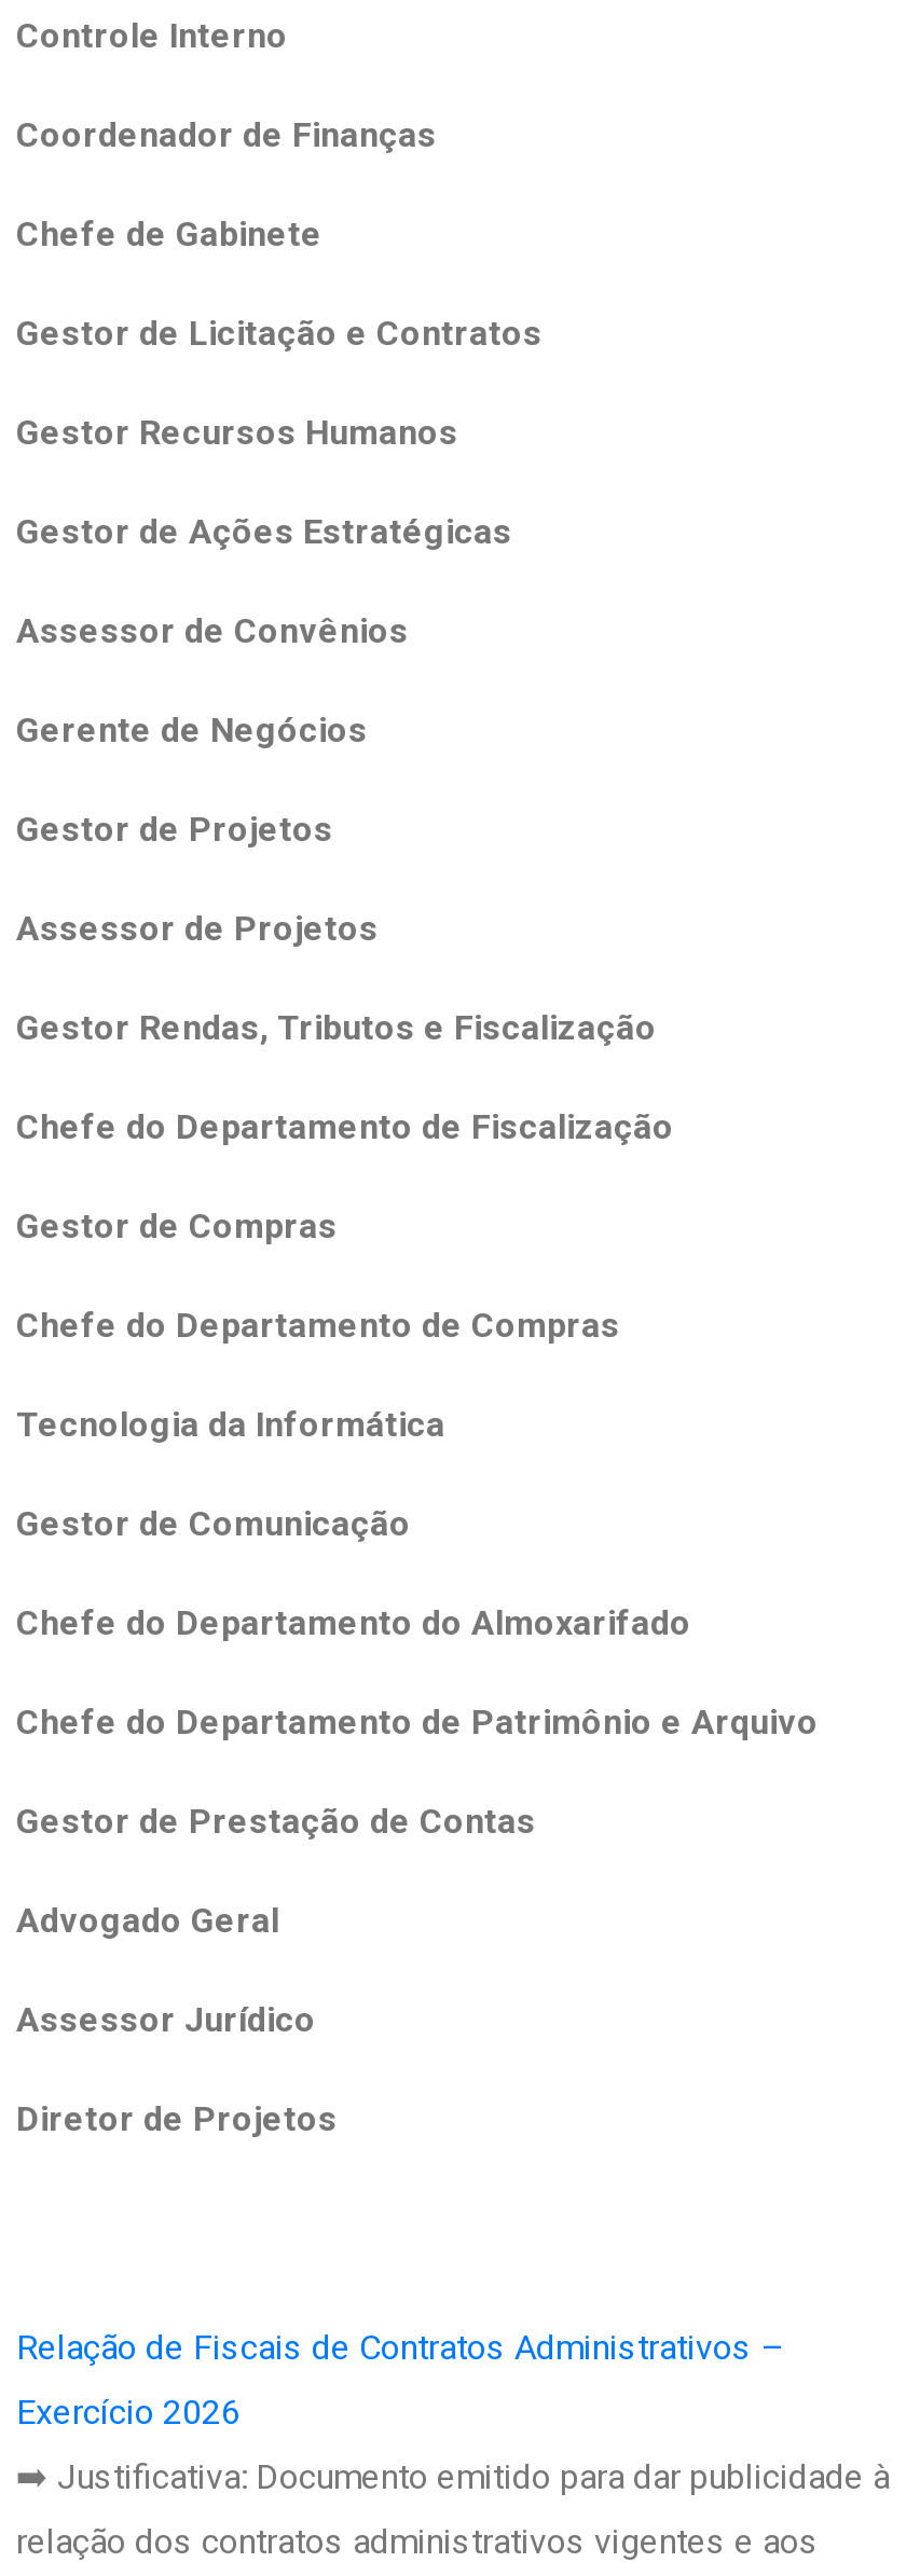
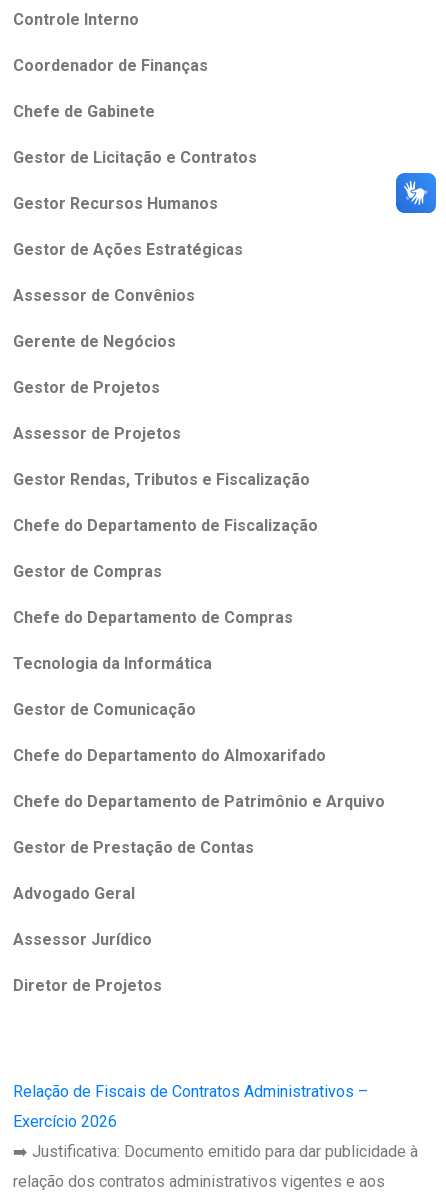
none -> [394,172,437,215] [image]

